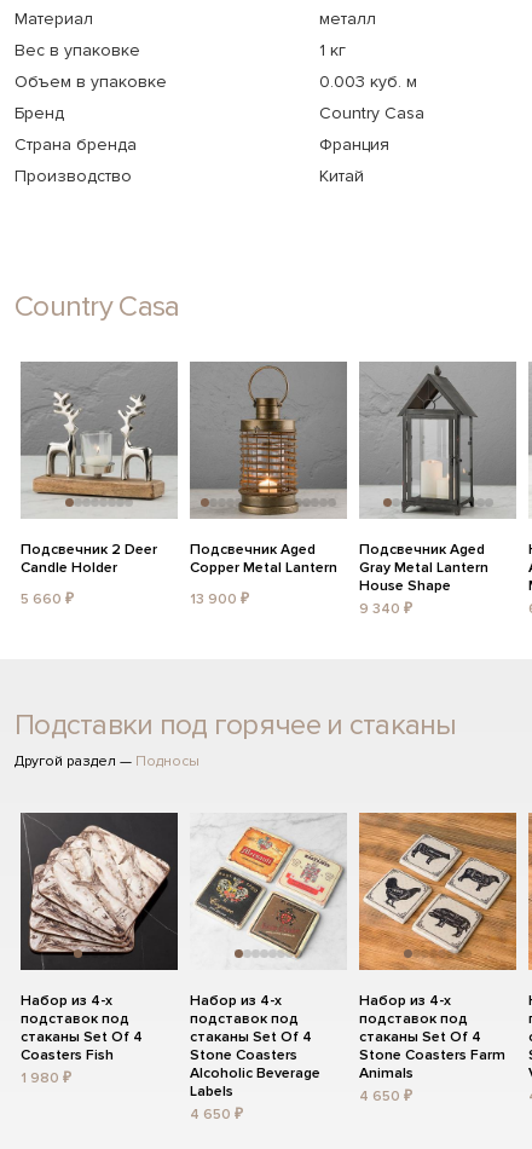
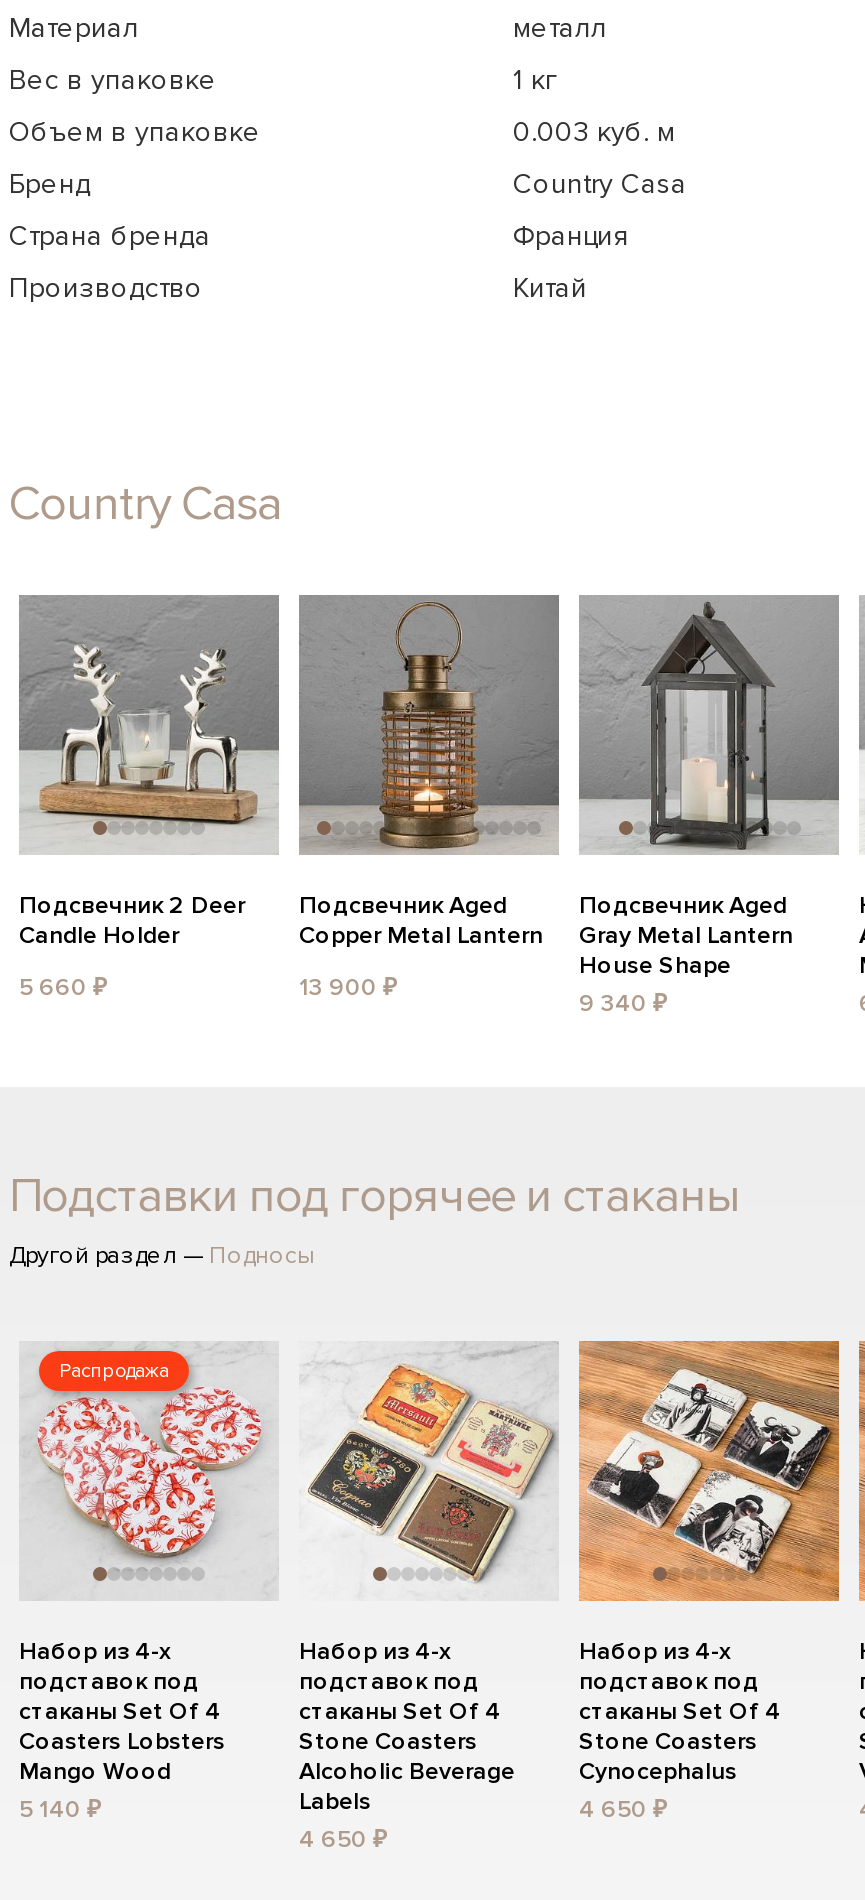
none -> [59,1359,169,1383] Распродажа
[19,812,179,971] [image] -> [19,1341,279,1601] [image]
[359,830,515,970] [image] -> [579,1341,839,1601] [image]
[21,1046,114,1087] Coasters Fish | 1 980 ₽ -> [19,1727,225,1825] Coasters Lobsters | Mango Wood | 5 140 ₽
[359,1046,505,1082] Stone Coasters Farm | Animals -> [579,1727,757,1787] Stone Coasters | Cynocephalus

